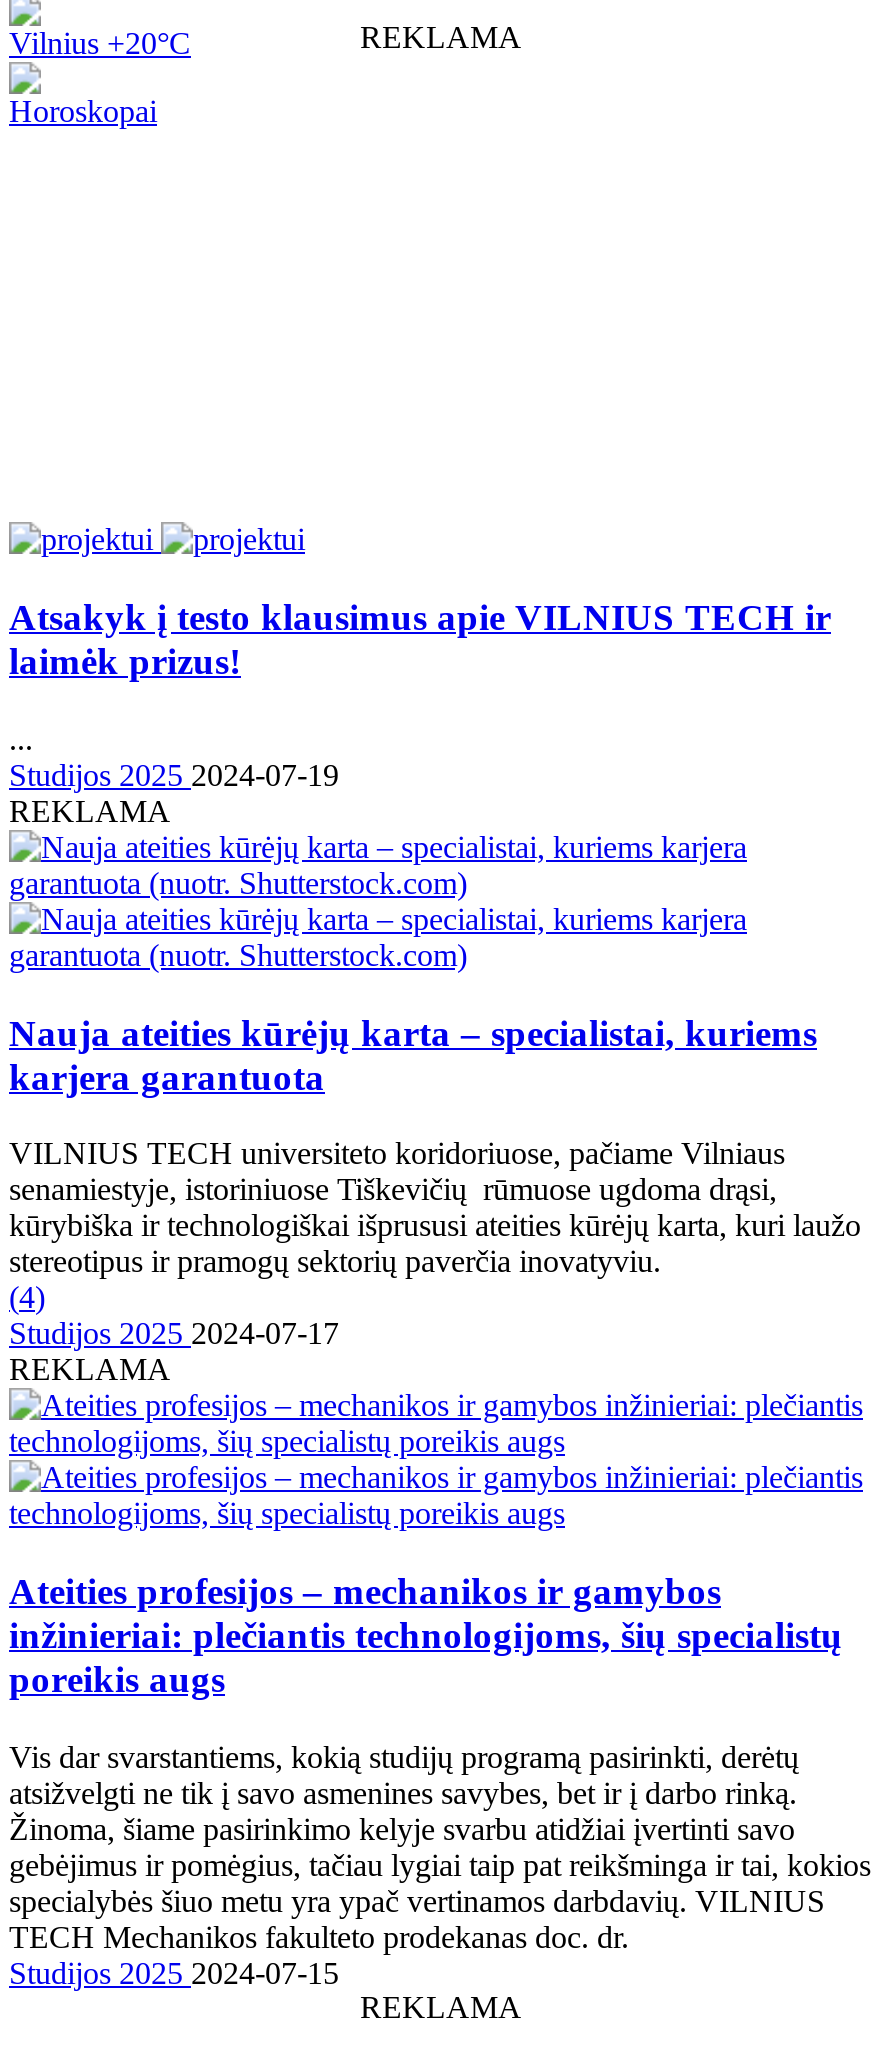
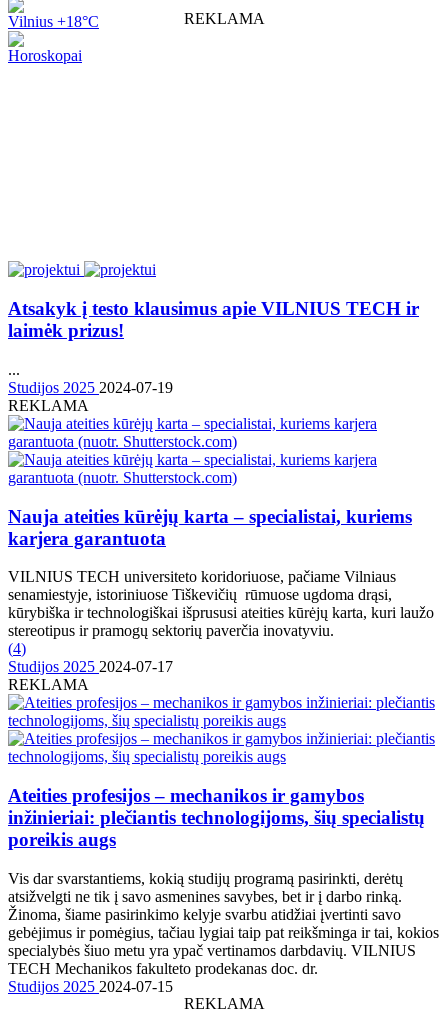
[9,26,191,60] Vilnius +20°C -> [8,13,99,30] Vilnius +18°C

